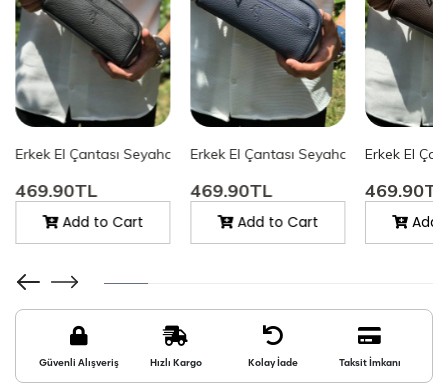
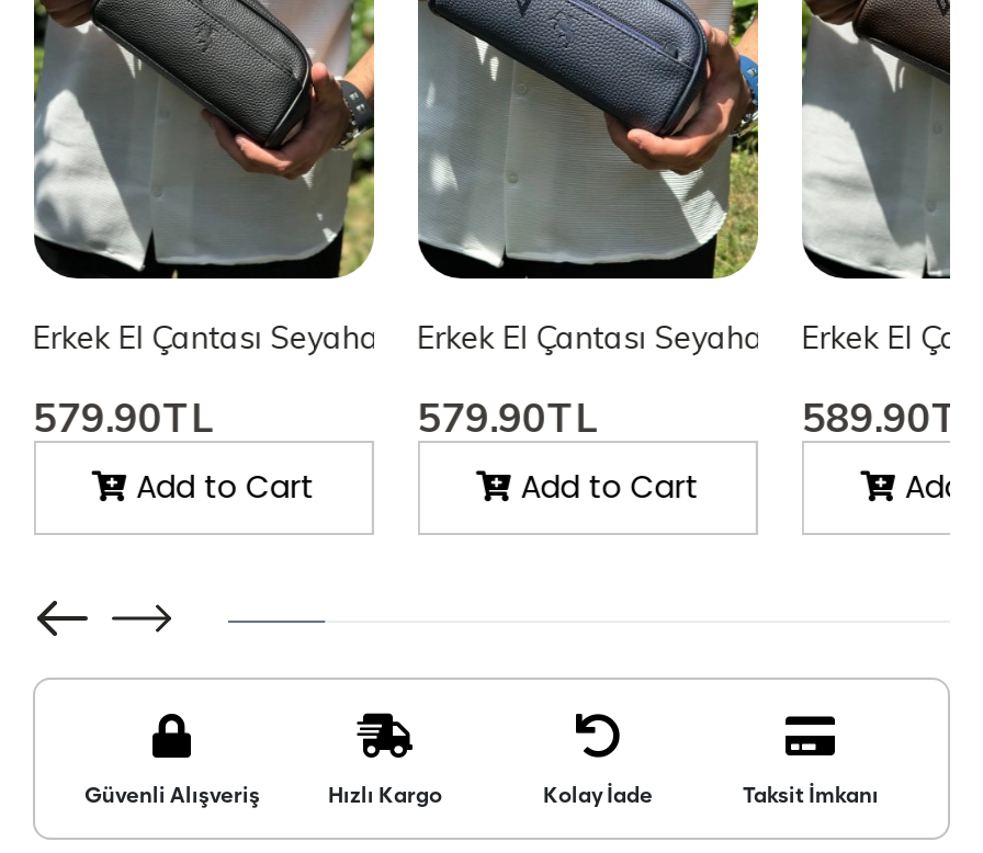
[15,179,97,202] 469.90TL -> [33,393,213,444] 579.90TL
[190,179,272,202] 469.90TL -> [417,393,597,444] 579.90TL
[365,179,447,202] 469.90TL -> [802,393,981,444] 589.90TL

